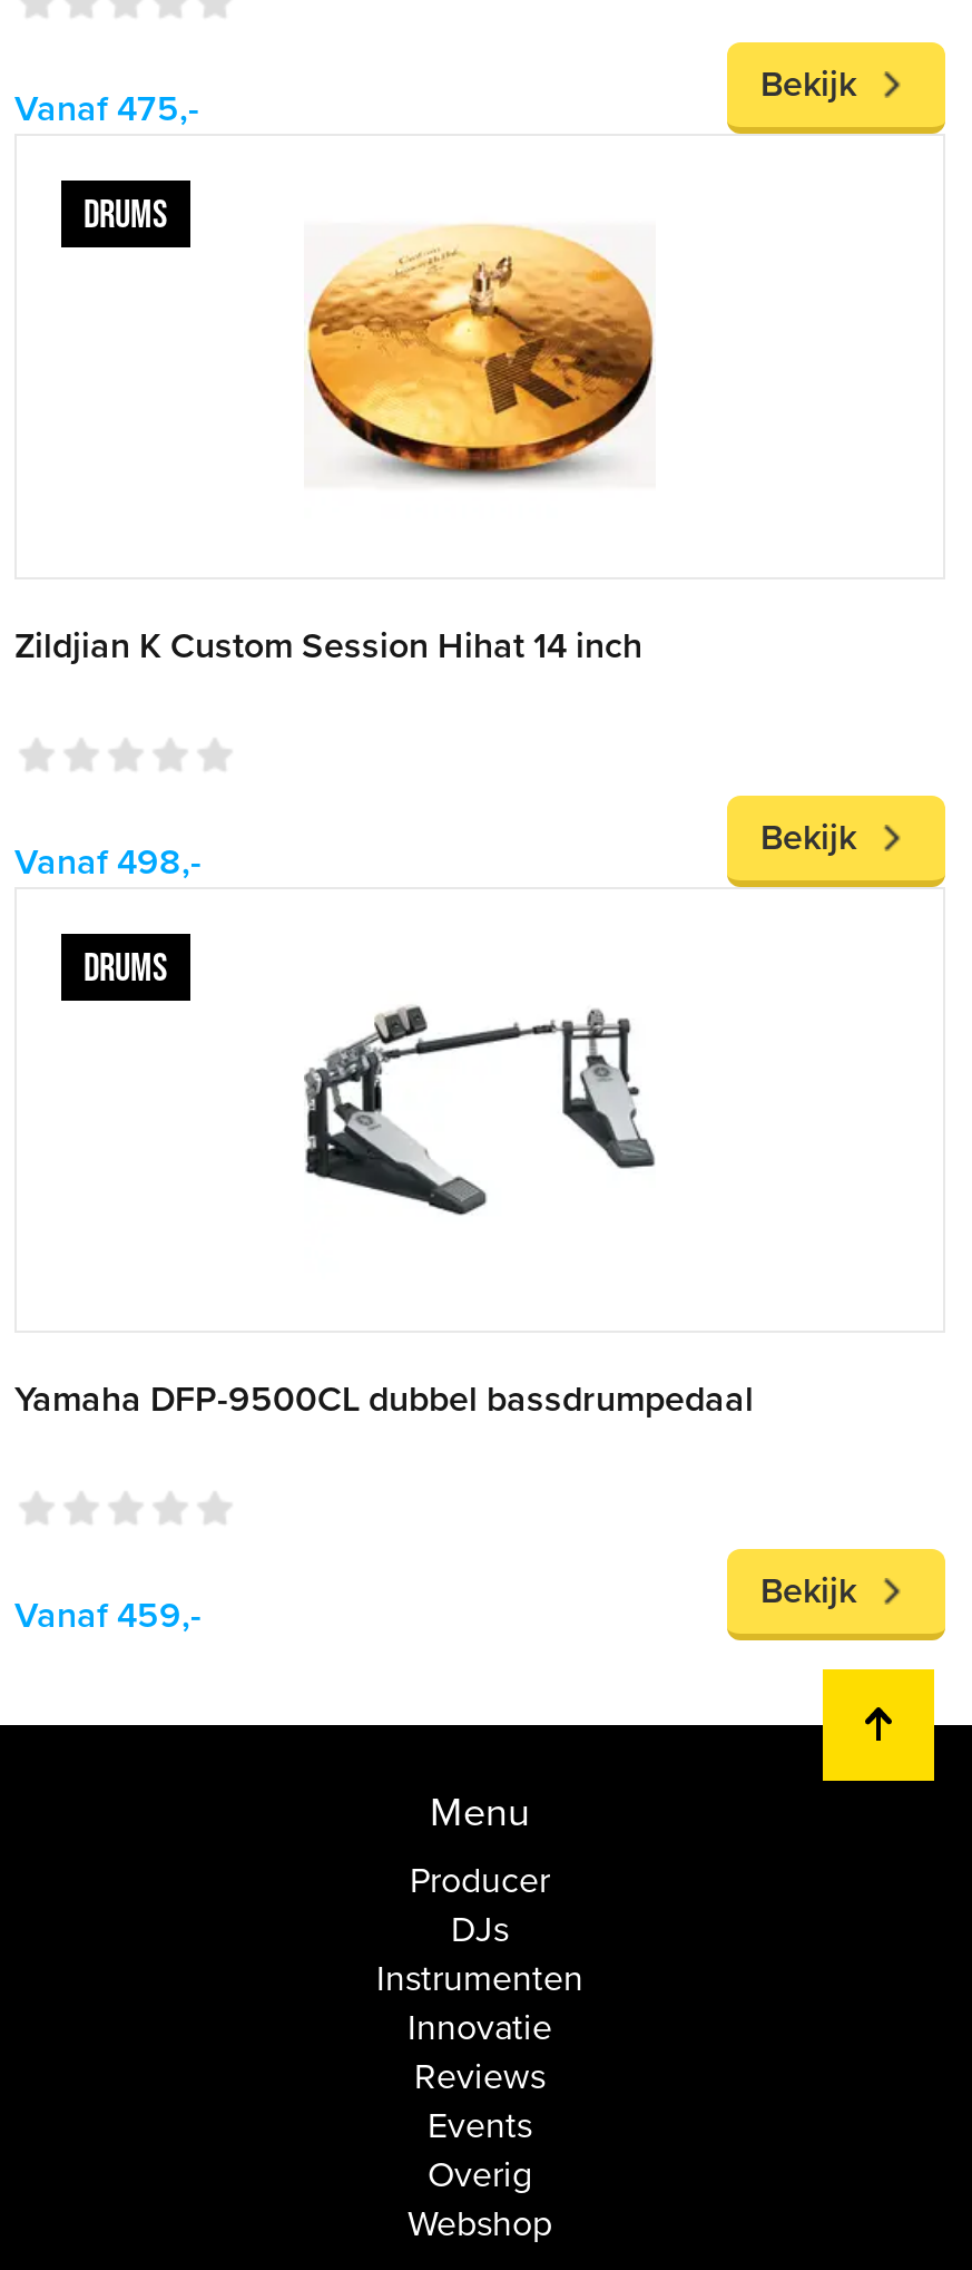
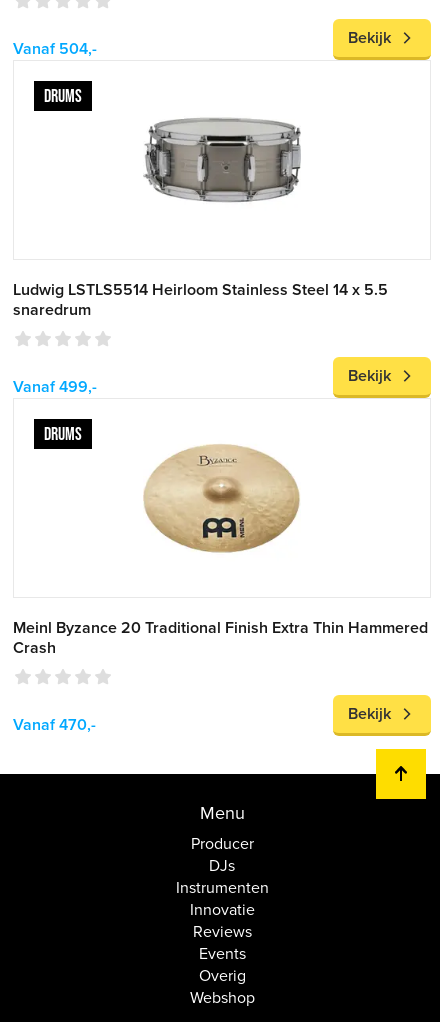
[14,87,199,131] Vanaf 475,- -> [13,39,97,59] Vanaf 504,-
[306,223,654,484] [image] -> [144,101,301,216] [image]
[14,624,642,669] Zildjian K Custom Session Hihat 14 inch -> [13,280,388,320] Ludwig LSTLS5514 Heirloom Stainless Steel 14 x 5.5 | snaredrum
[14,840,202,885] Vanaf 498,- -> [13,377,97,397] Vanaf 499,-
[304,992,656,1230] [image] -> [144,444,300,553] [image]
[14,1377,754,1422] Yamaha DFP-9500CL dubbel bassdrumpedaal -> [13,618,428,658] Meinl Byzance 20 Traditional Finish Extra Thin Hammered | Crash
[14,1594,202,1638] Vanaf 459,- -> [13,715,96,735] Vanaf 470,-

